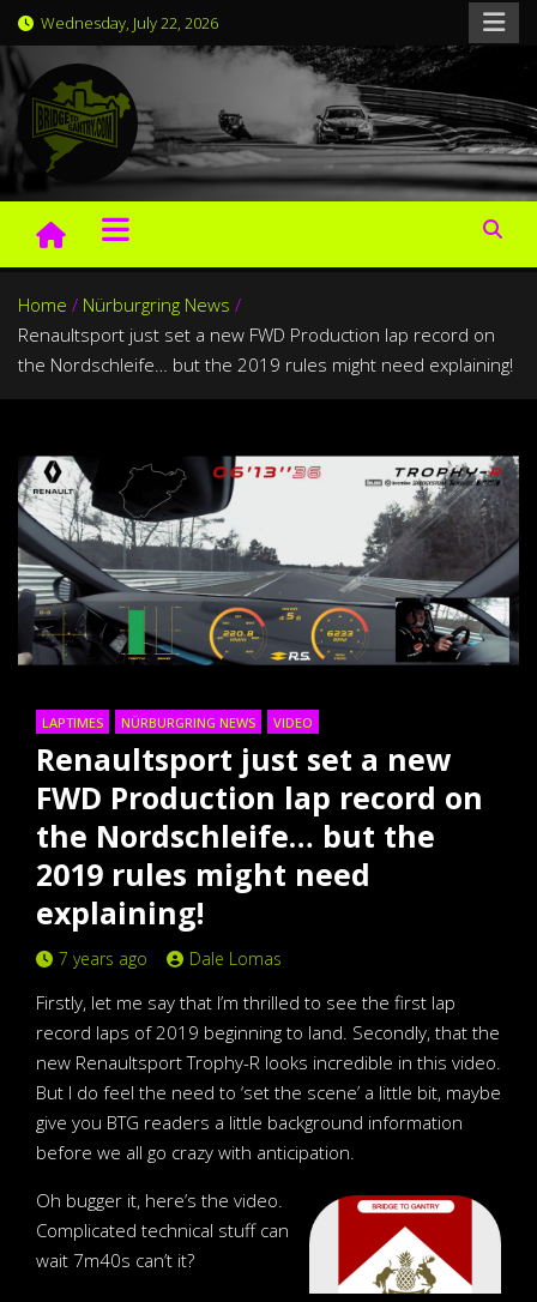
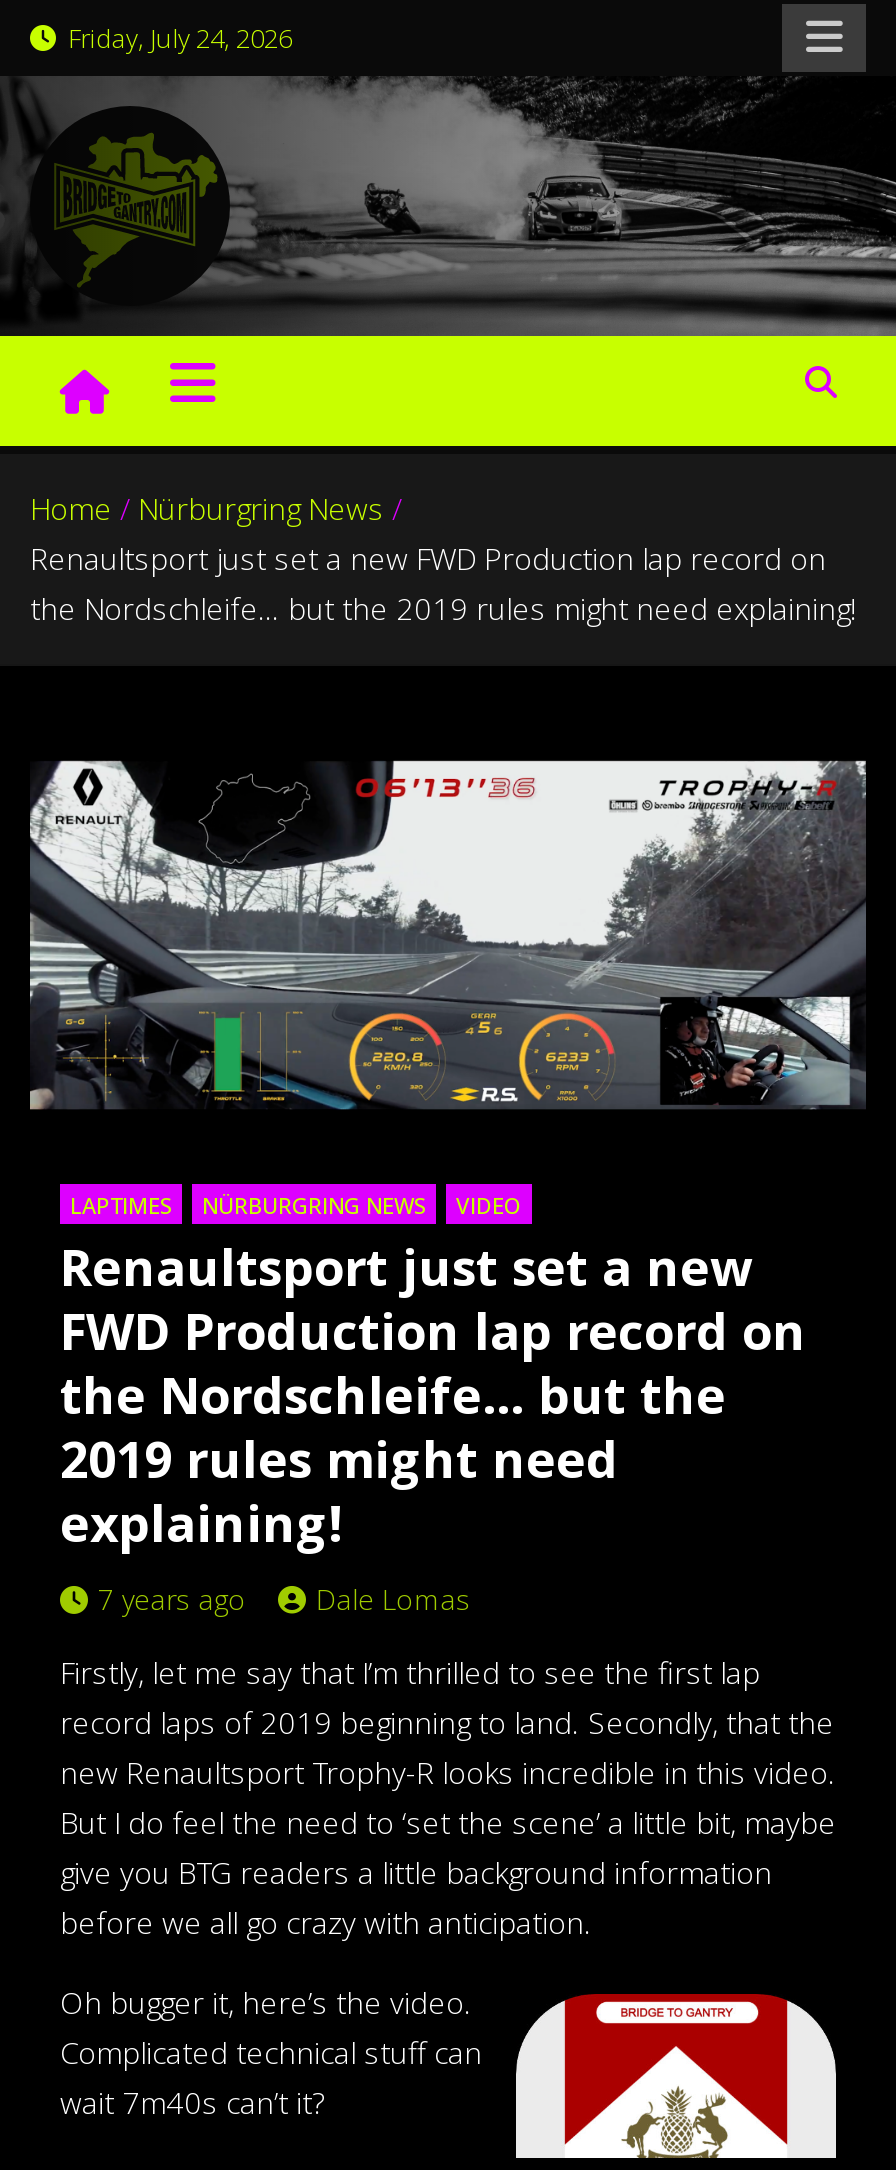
[34,12,218,34] Wednesday, July 22, 2026 -> [56,20,292,56] Friday, July 24, 2026

